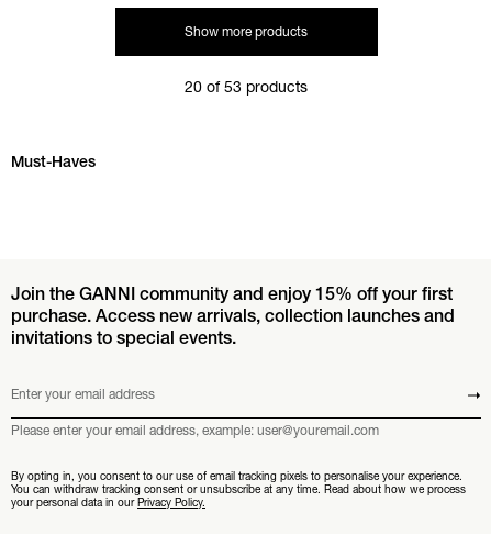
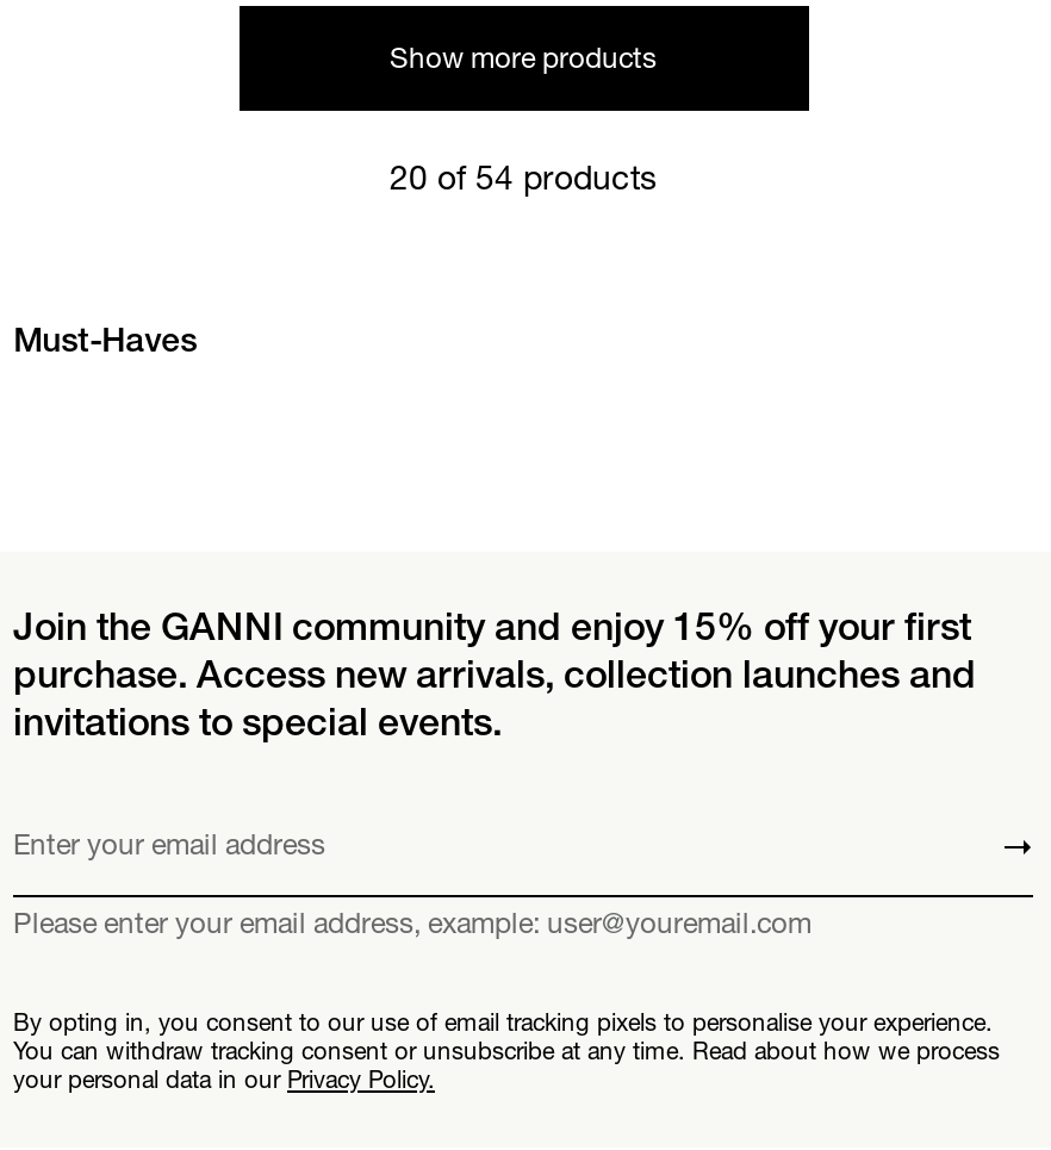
[185,77,308,97] 20 of 53 products -> [390,156,657,199] 20 of 54 products

